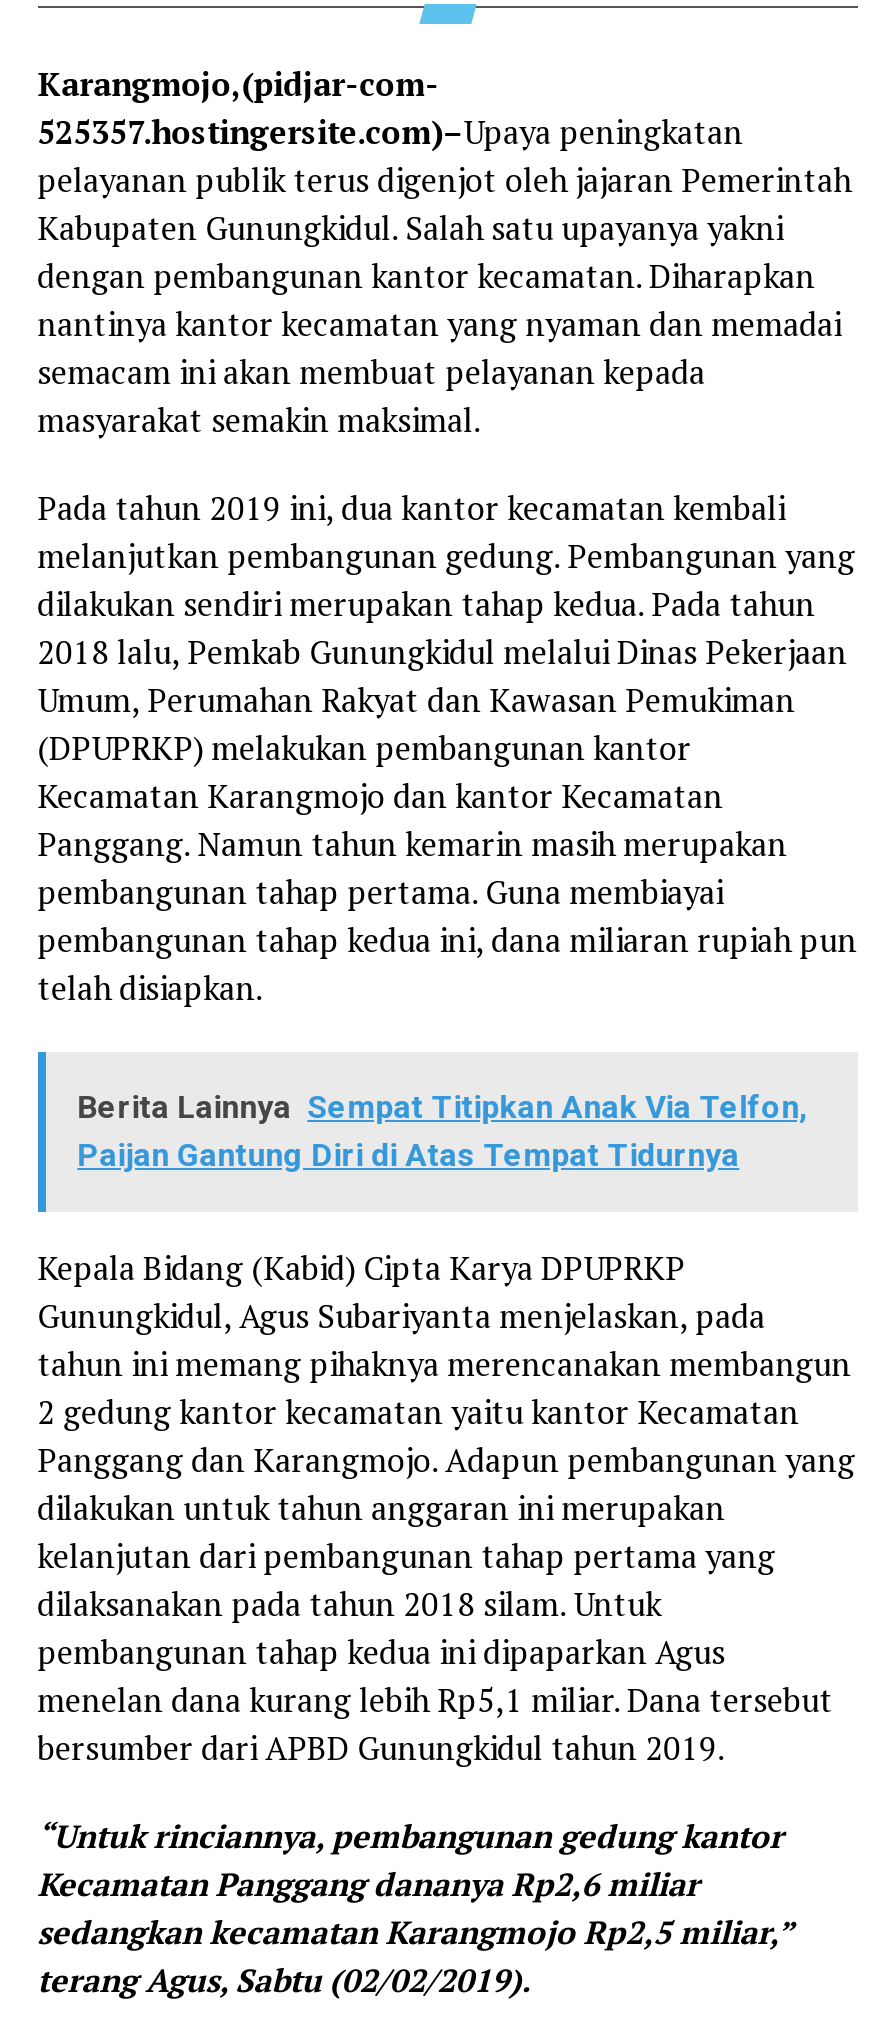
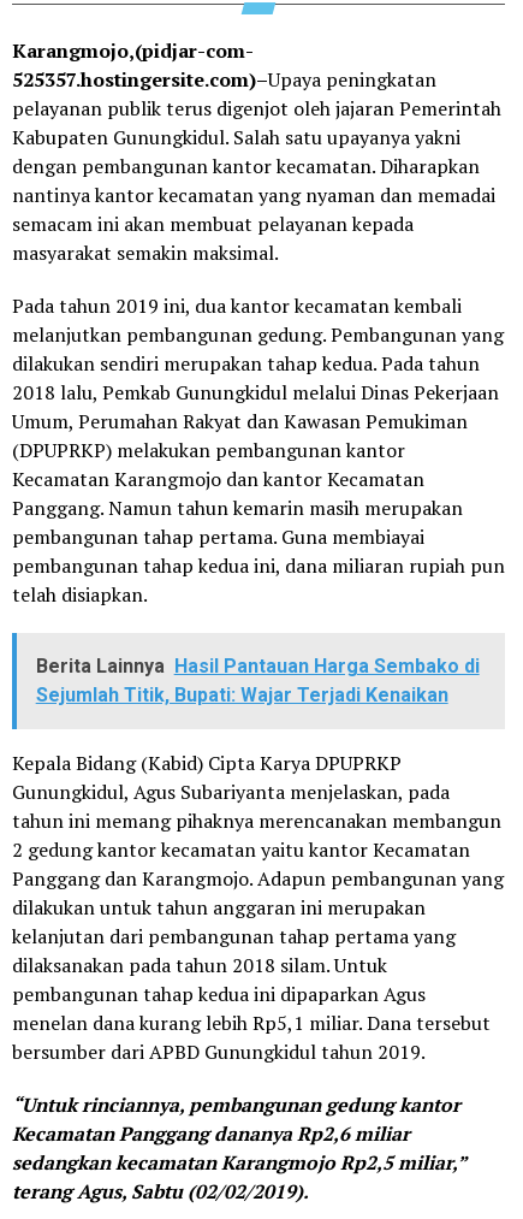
[77,1088,807,1174] Berita Lainnya Sempat Titipkan Anak Via Telfon, | Paijan Gantung Diri di Atas Tempat Tidurnya -> [36,654,479,706] Berita Lainnya Hasil Pantauan Harga Sembako di | Sejumlah Titik, Bupati: Wajar Terjadi Kenaikan

